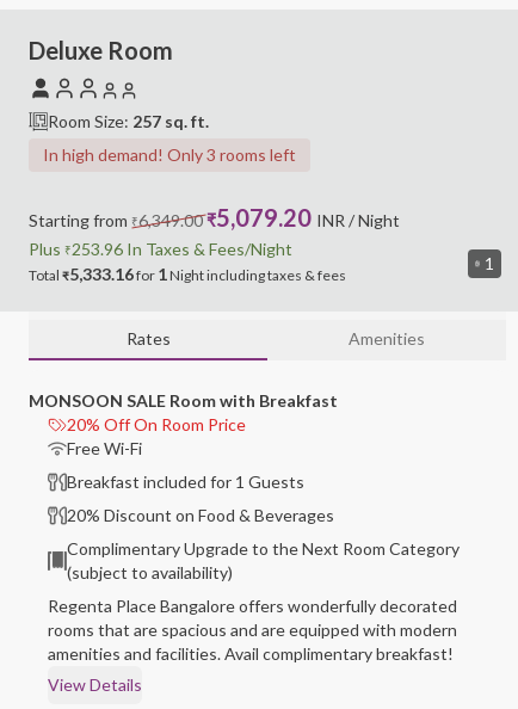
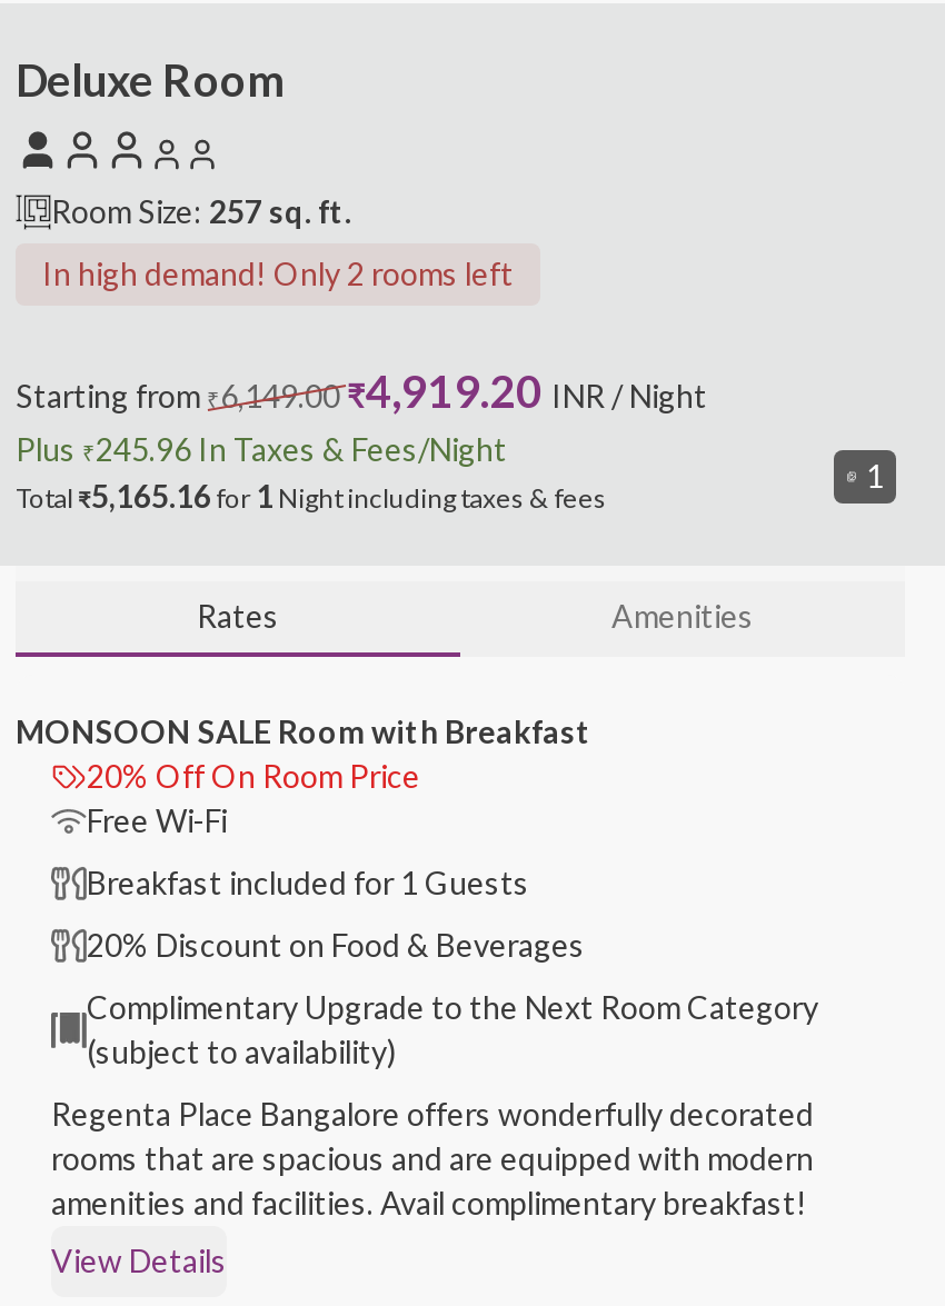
[43,144,296,165] In high demand! Only 3 rooms left -> [42,255,514,292] In high demand! Only 2 rooms left
[29,203,400,232] Starting from ₹6,349.00 ₹5,079.20 INR / Night -> [16,363,707,417] Starting from ₹6,149.00 ₹4,919.20 INR / Night
[29,239,292,259] Plus ₹253.96 In Taxes & Fees/Night -> [16,430,507,468] Plus ₹245.96 In Taxes & Fees/Night
[29,264,346,284] Total ₹5,333.16 for 1 Nightincluding taxes & fees -> [16,477,607,515] Total ₹5,165.16 for 1 Nightincluding taxes & fees

